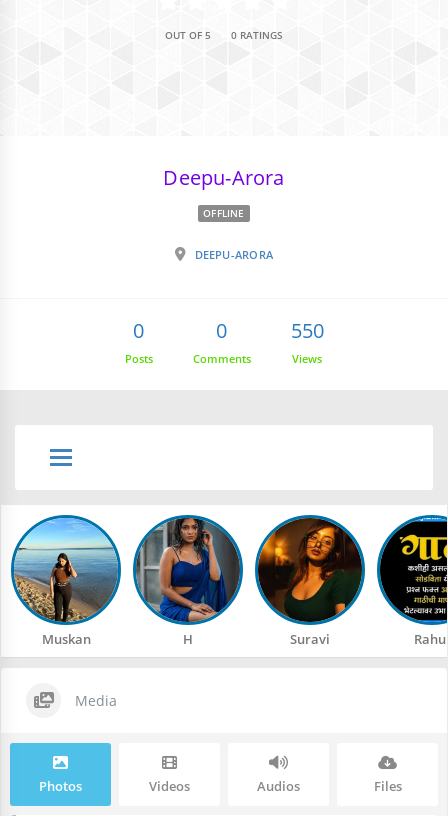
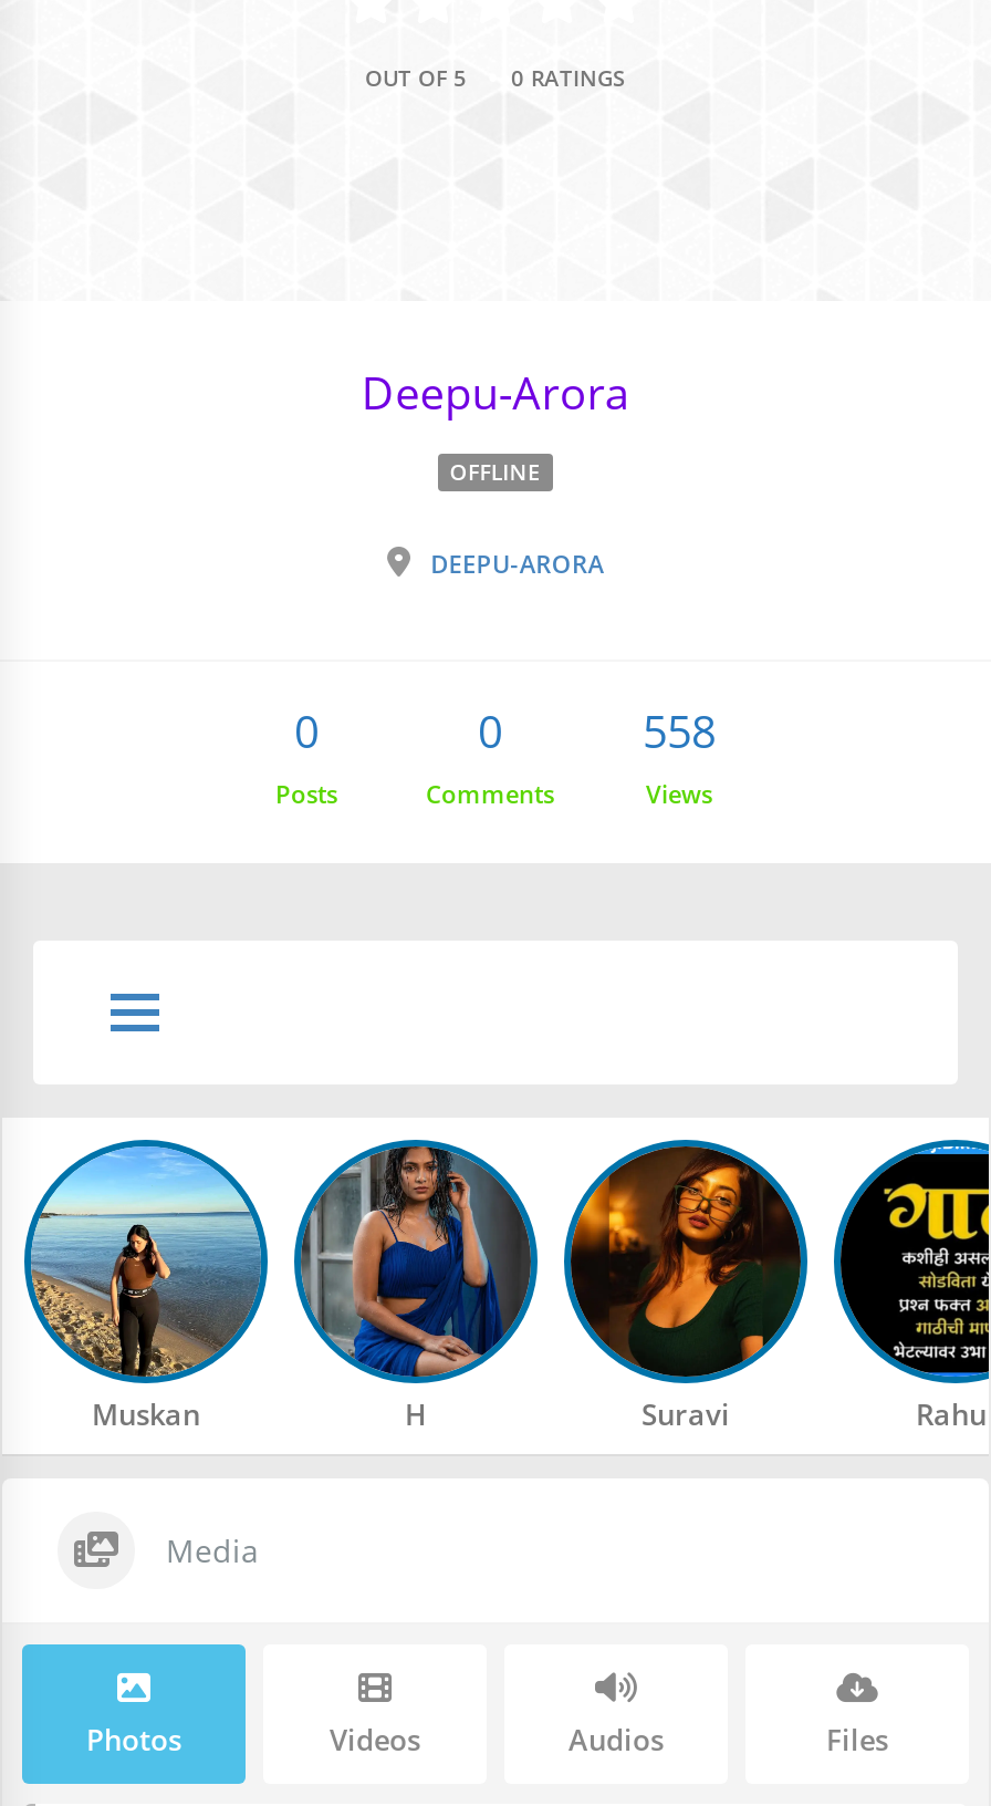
[290,317,323,344] 550 -> [643,702,716,761] 558

